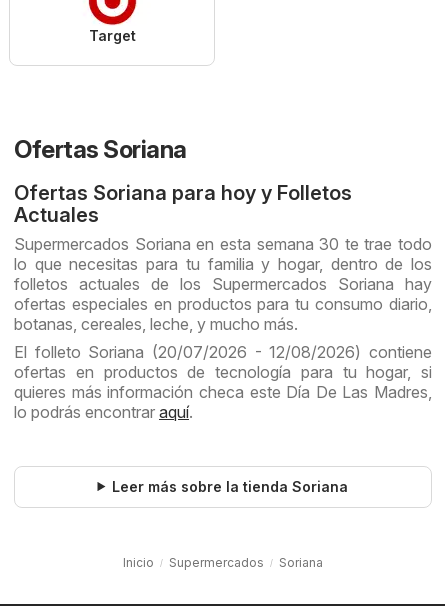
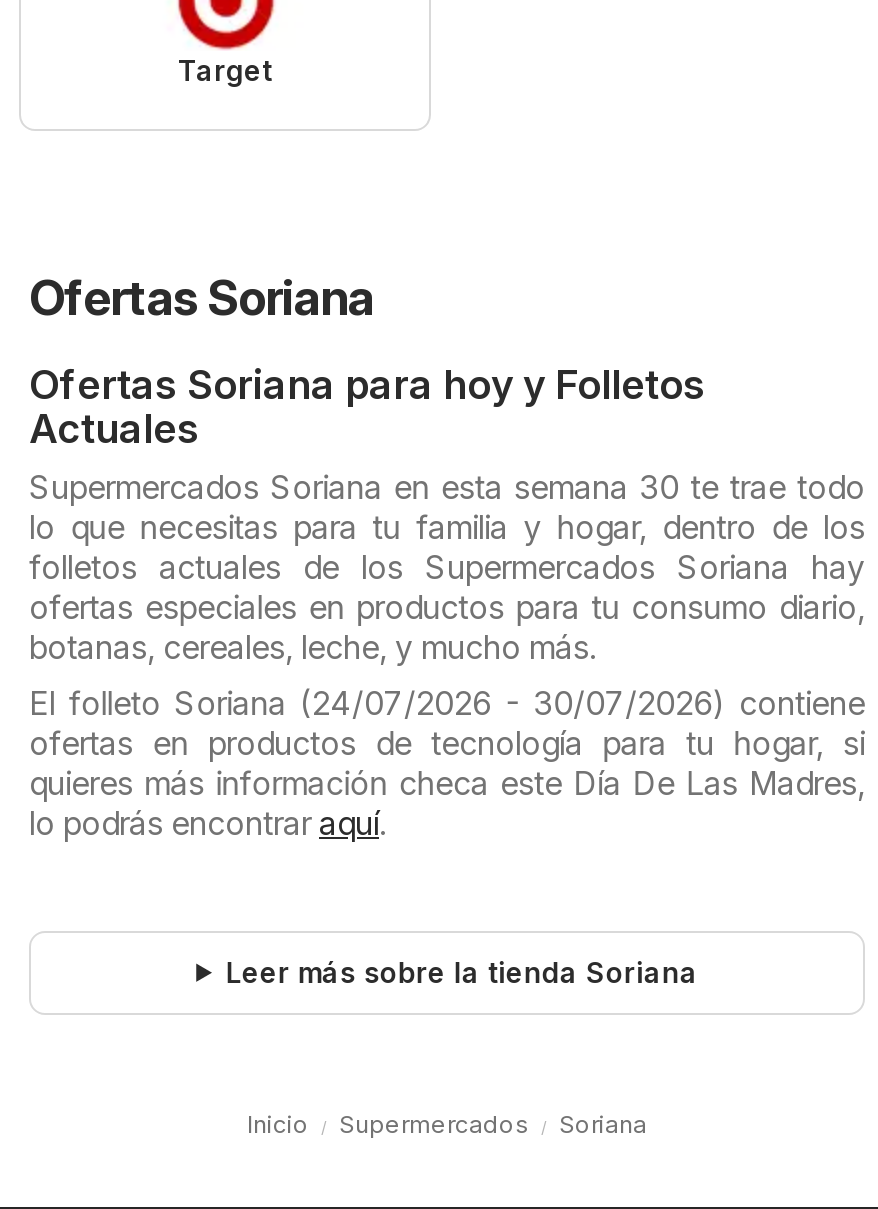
[14,341,432,361] El folleto Soriana (20/07/2026 - 12/08/2026) contiene -> [29,683,865,723] El folleto Soriana (24/07/2026 - 30/07/2026) contiene

